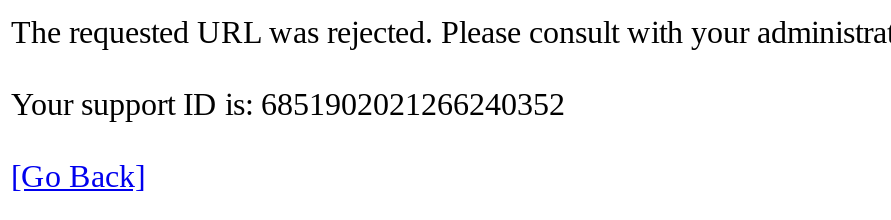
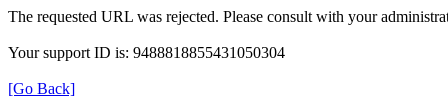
[11,87,565,121] Your support ID is: 6851902021266240352 -> [8,44,285,61] Your support ID is: 9488818855431050304

